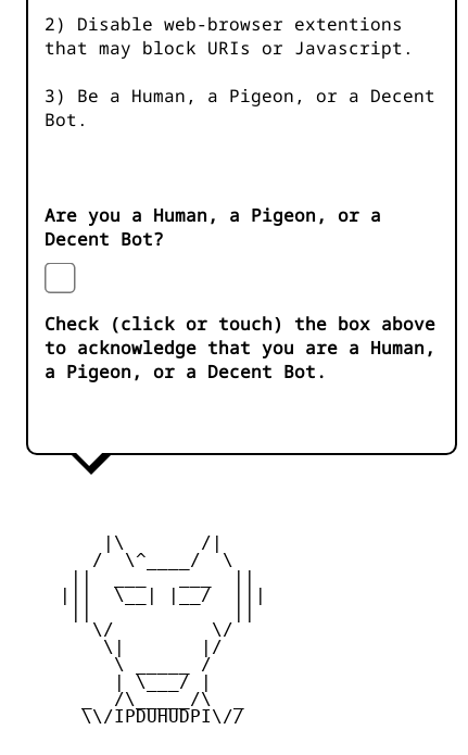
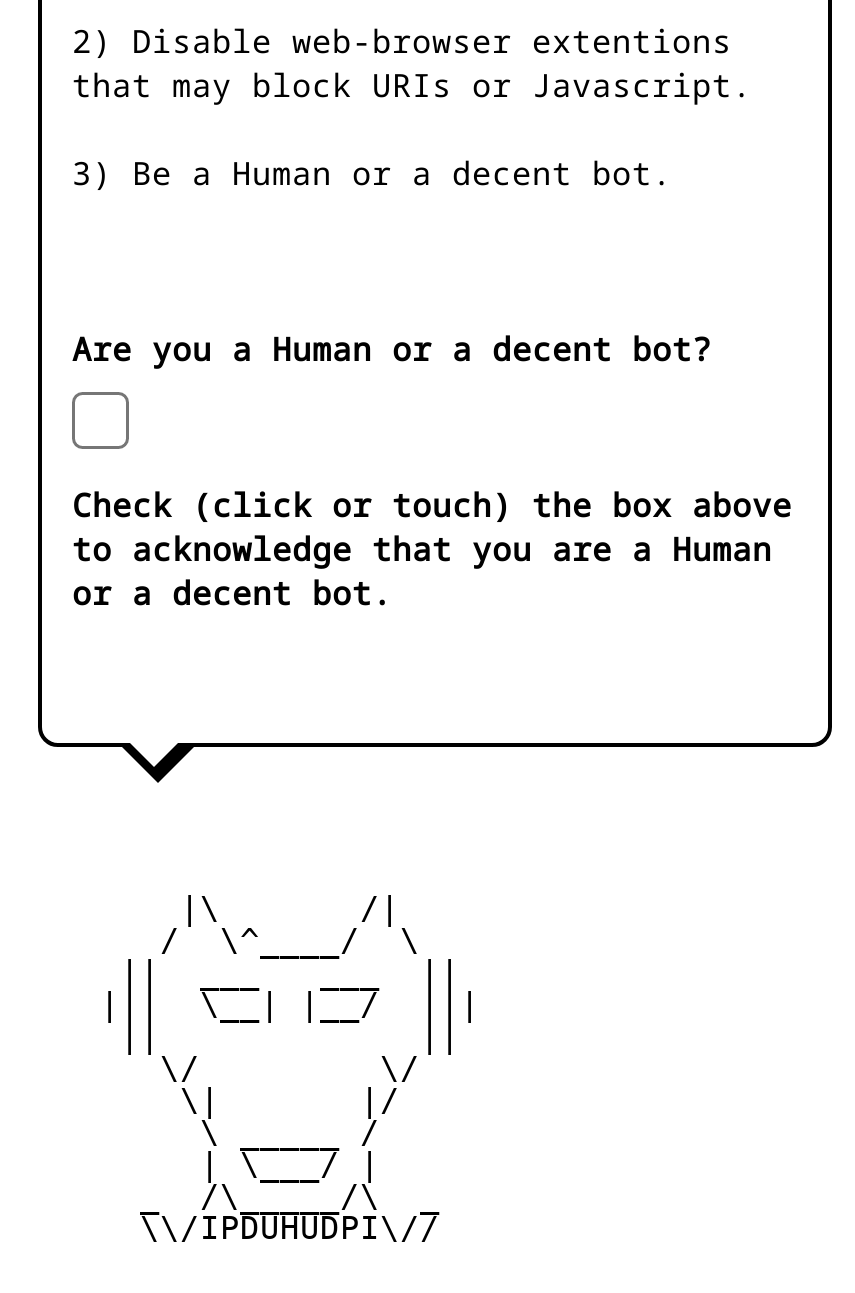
[45,84,435,132] 3) Be a Human, a Pigeon, or a Decent | Bot. -> [72,151,672,195] 3) Be a Human or a decent bot.
[45,203,381,251] Are you a Human, a Pigeon, or a | Decent Bot? -> [72,327,712,371] Are you a Human or a decent bot?
[45,336,435,384] to acknowledge that you are a Human, | a Pigeon, or a Decent Bot. -> [72,527,772,615] to acknowledge that you are a Human | or a decent bot.

